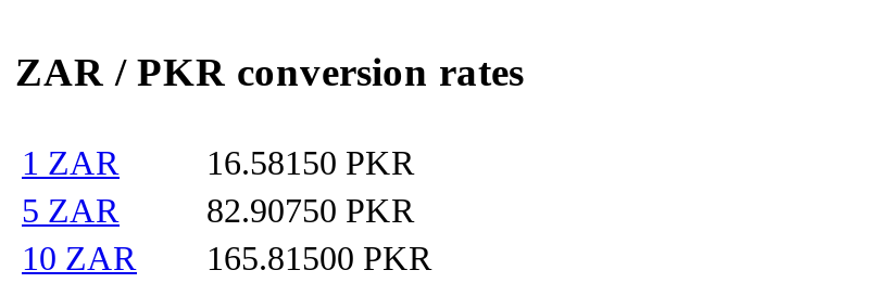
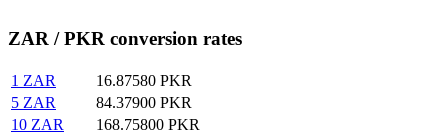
[206,144,415,181] 16.58150 PKR -> [96,72,192,89] 16.87580 PKR
[206,192,415,229] 82.90750 PKR -> [96,94,192,111] 84.37900 PKR
[22,240,432,276] 10 ZAR 165.81500 PKR -> [11,116,200,133] 10 ZAR 168.75800 PKR

